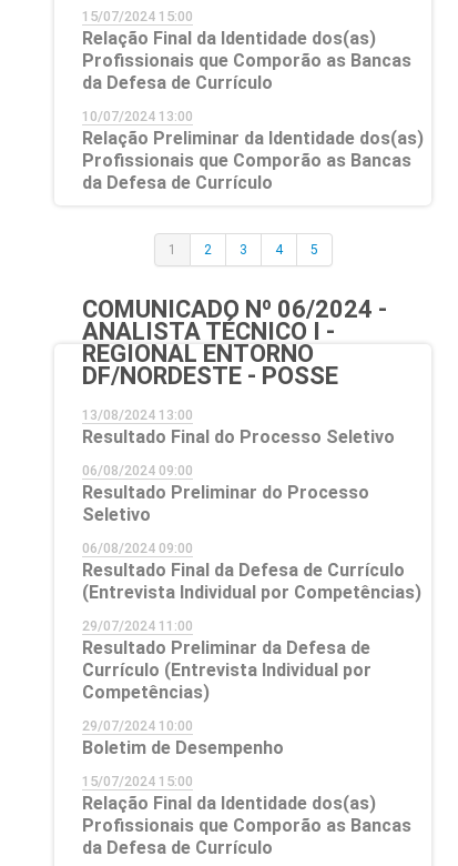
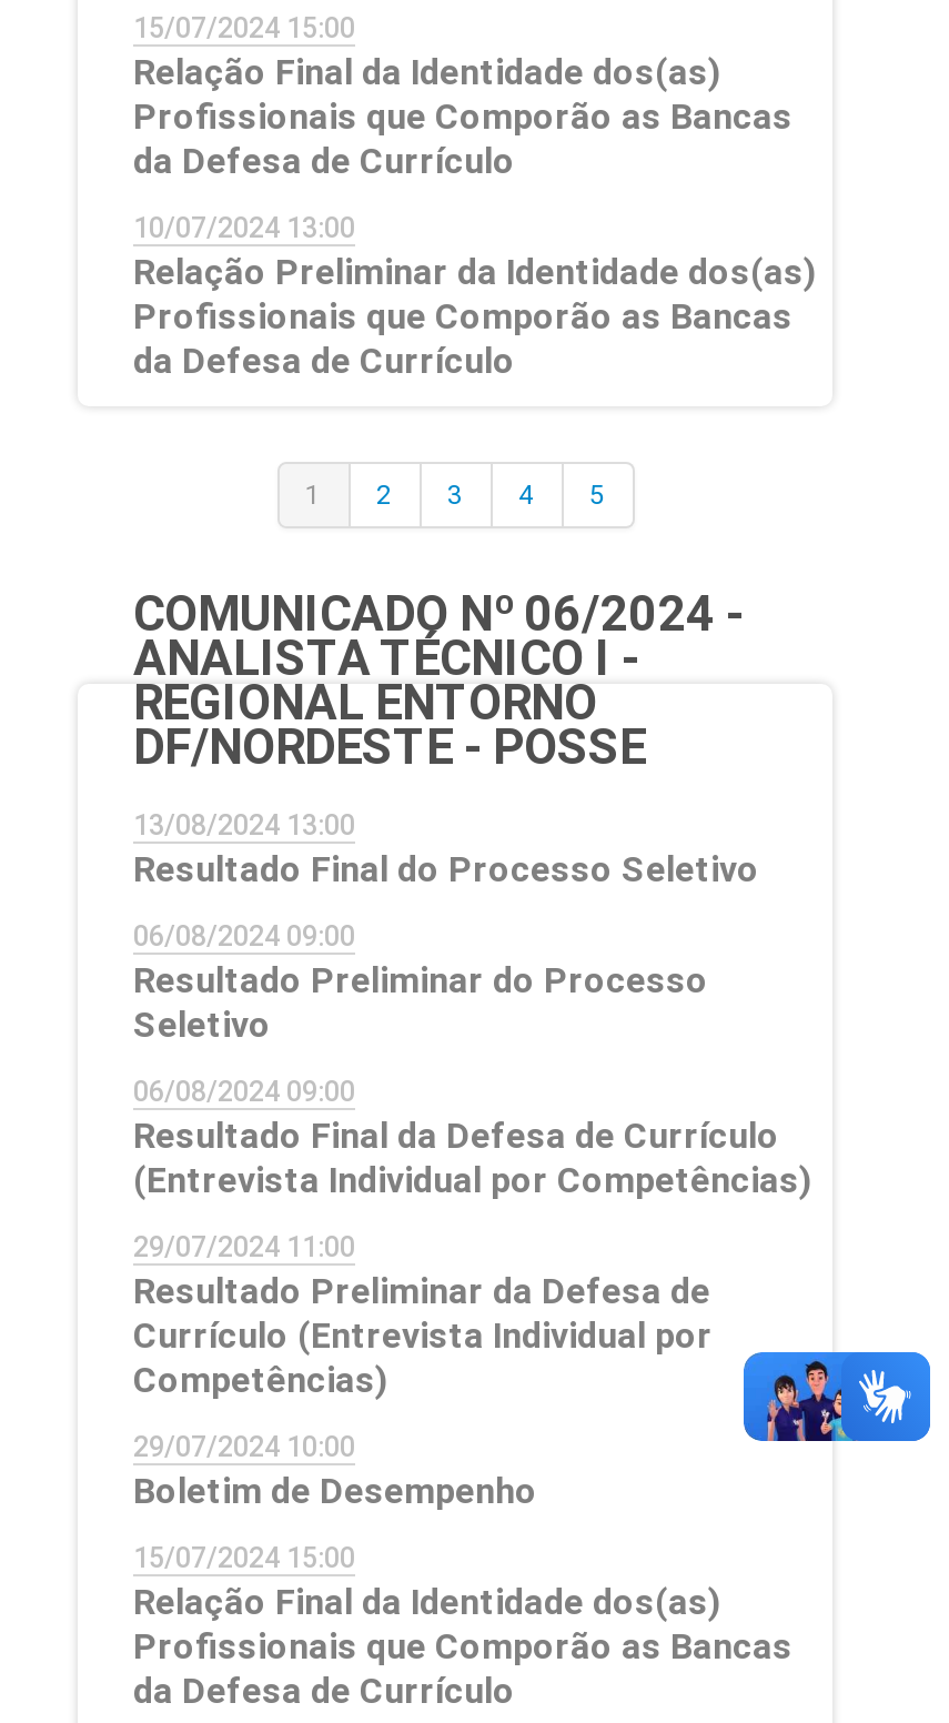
none -> [741,1350,932,1443] [image]

